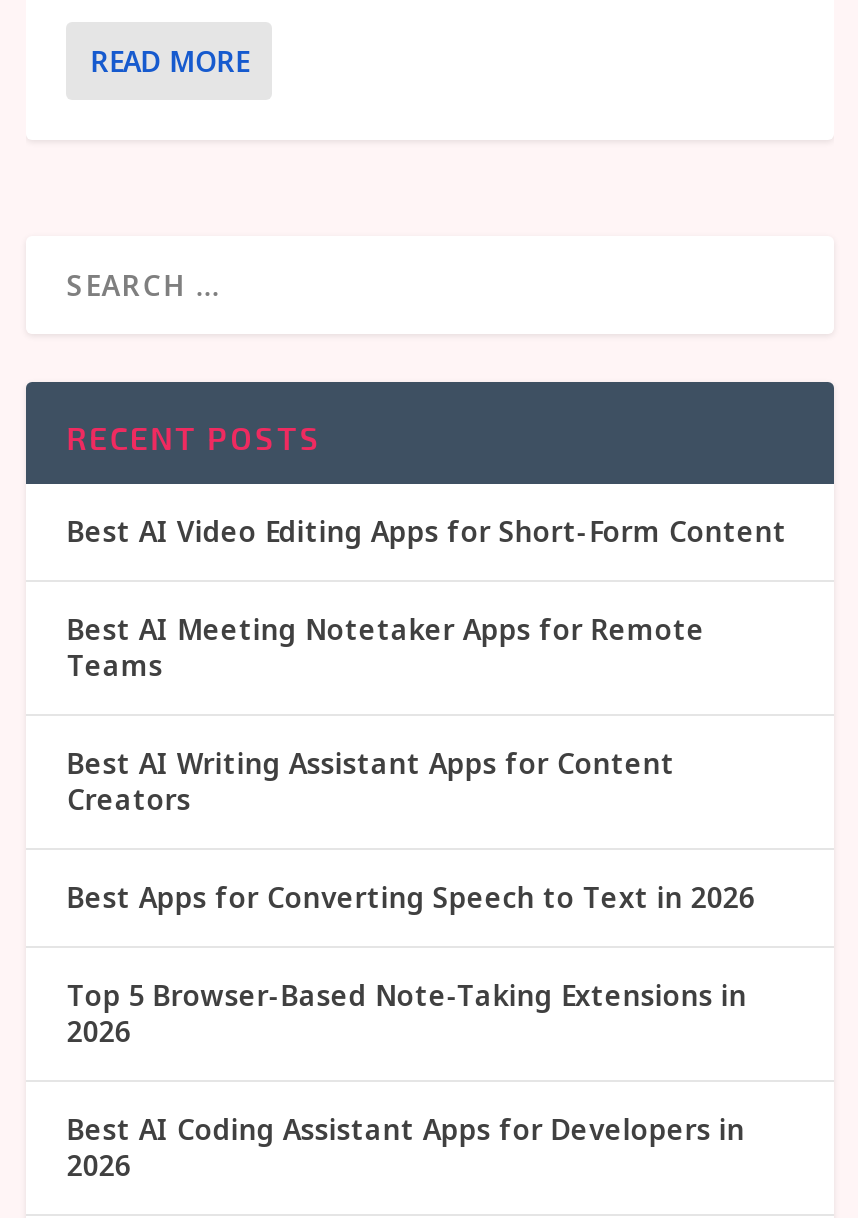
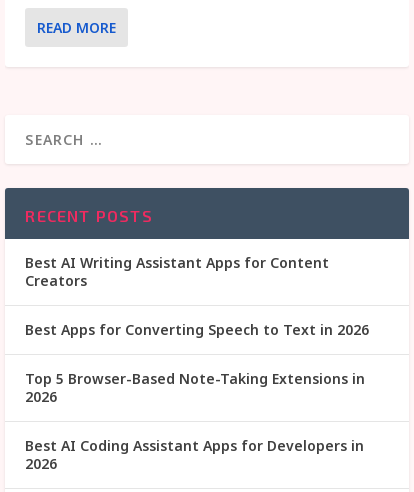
[67,513,787,685] Best AI Video Editing Apps for Short-Form Content | Best AI Meeting Notetaker Apps for Remote | Teams -> none

